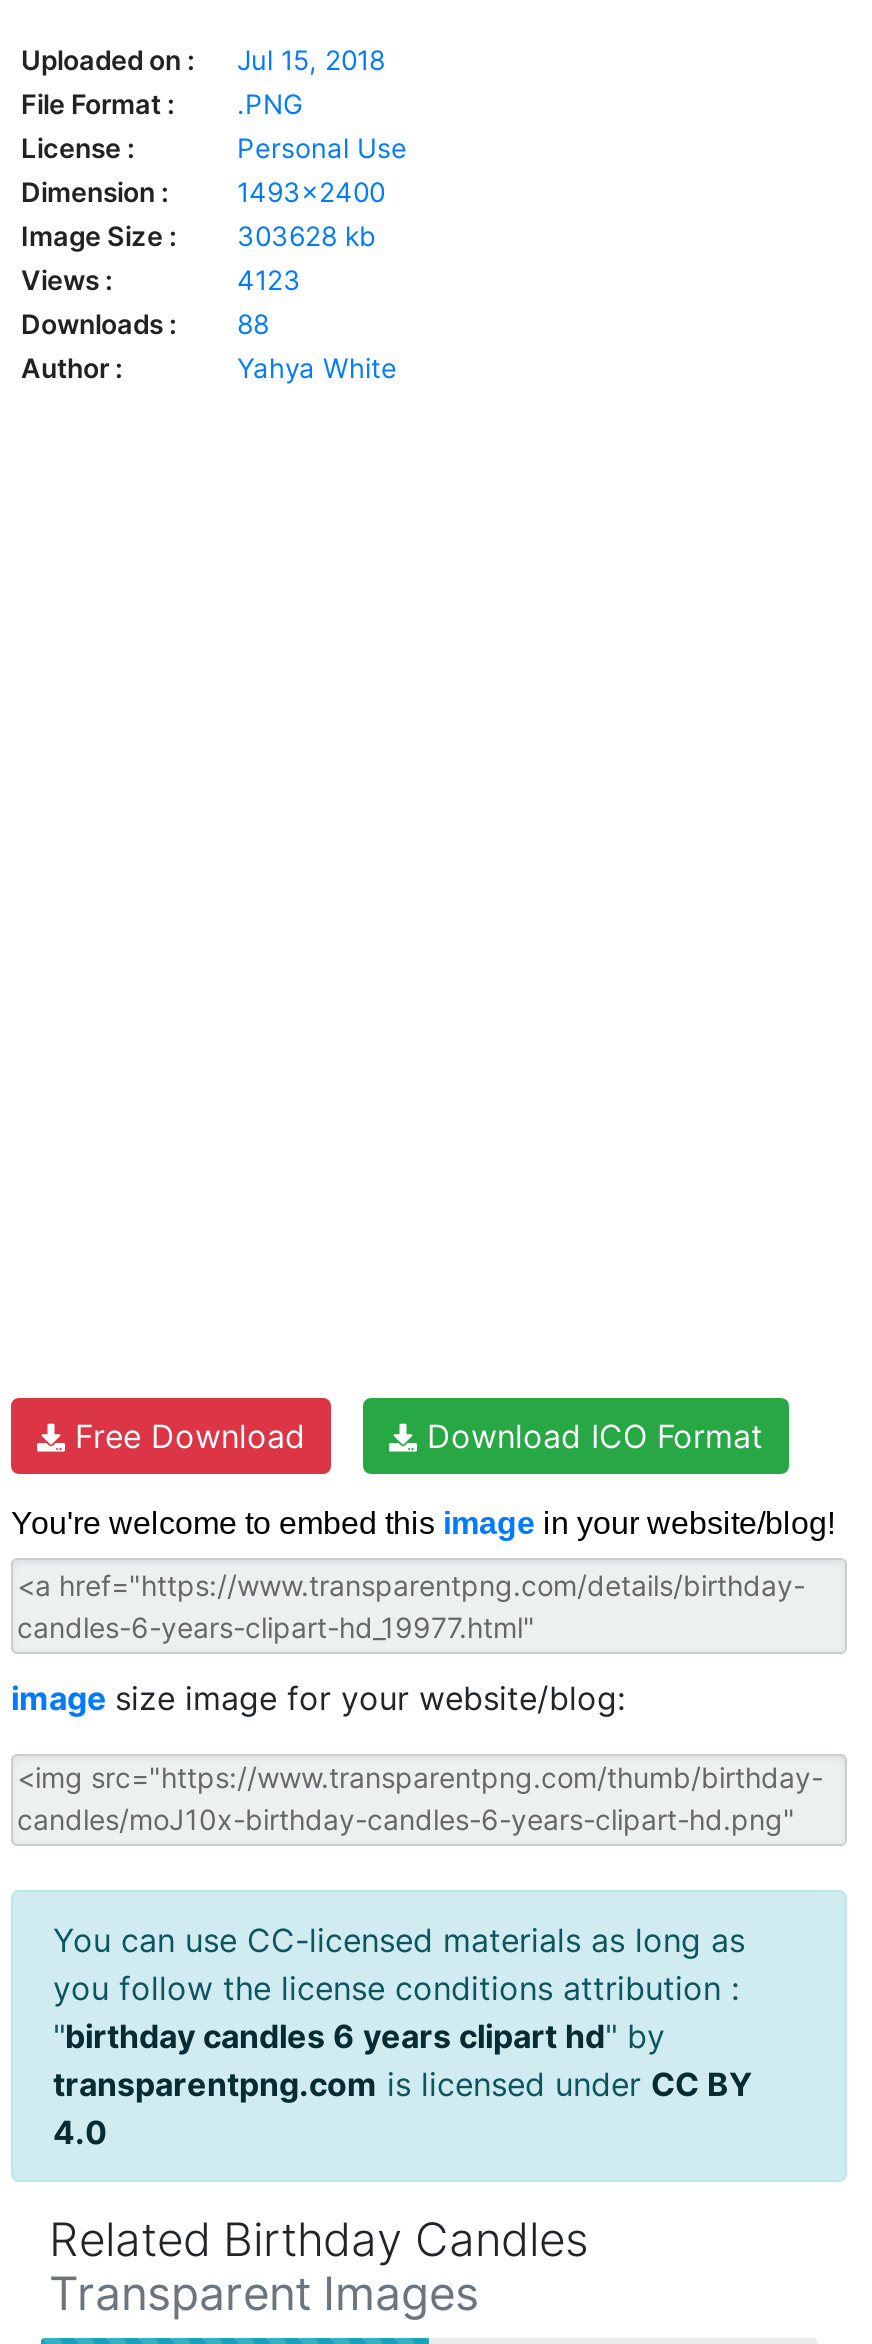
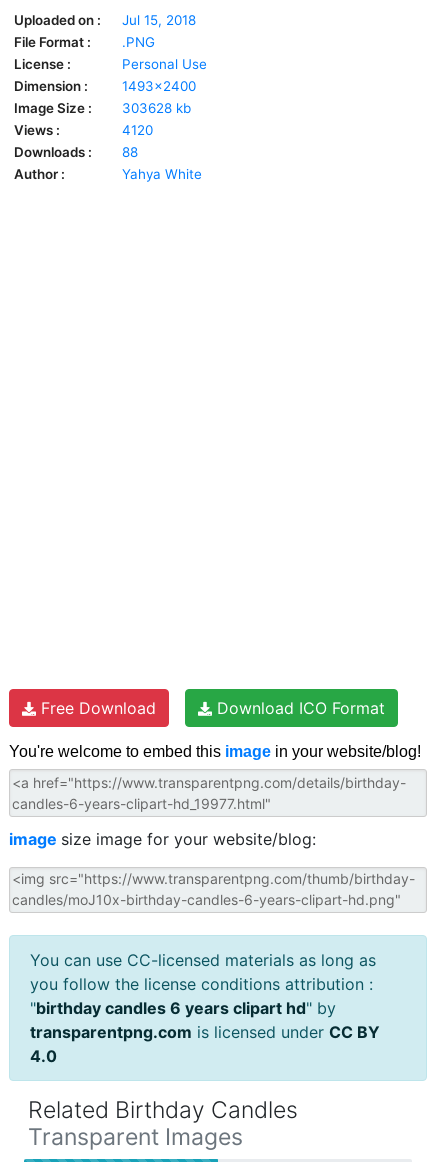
[237,265,301,297] 4123 -> [122,122,153,138] 4120

